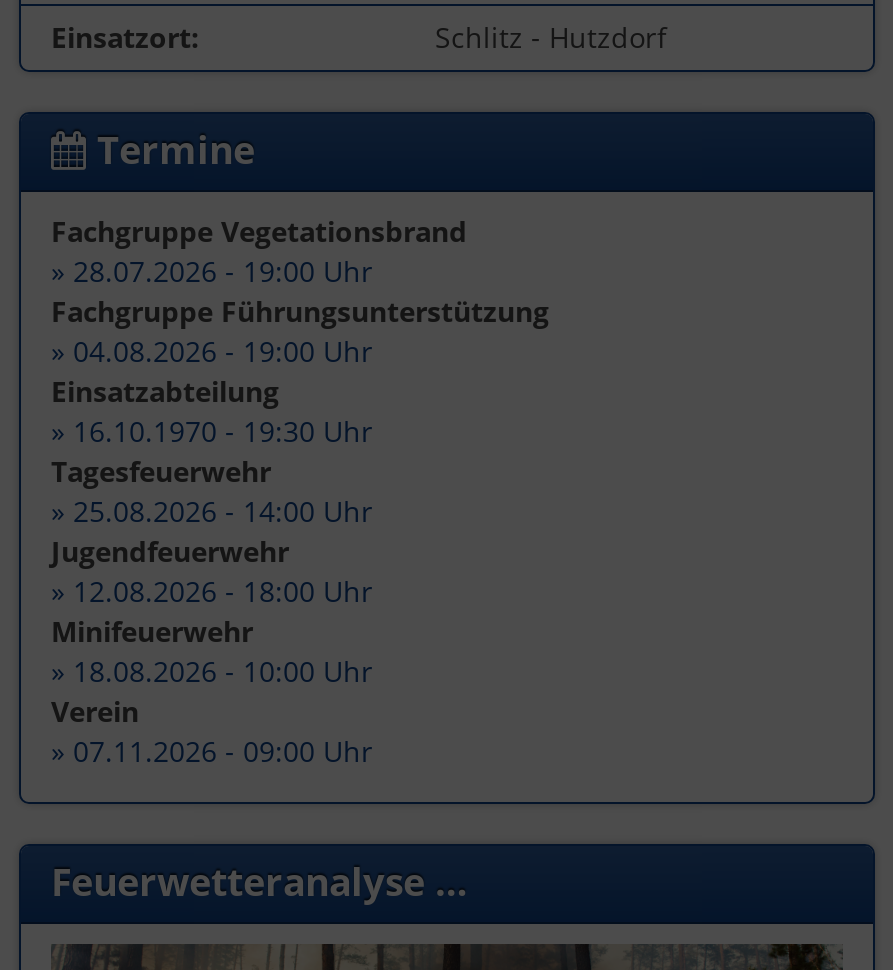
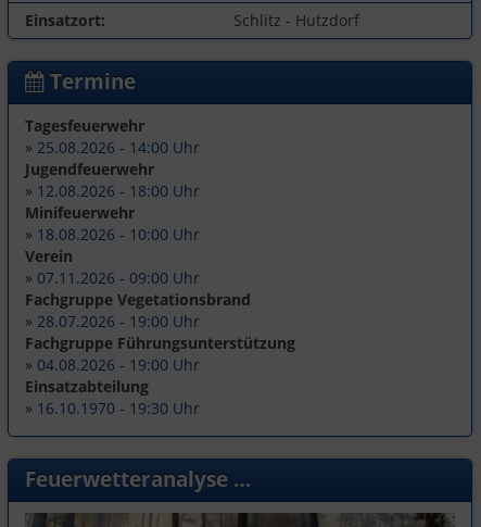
moved [51,212,549,450] -> [25,289,295,419]: Fachgruppe Vegetationsbrand | » 28.07.2026 - 19:00 Uhr | Fachgruppe Führungsunterstützung | » 04.08.2026 - 19:00 Uhr | Einsatzabteilung | » 16.10.1970 - 19:30 Uhr
moved [51,452,373,770] -> [25,115,200,288]: Tagesfeuerwehr | » 25.08.2026 - 14:00 Uhr | Jugendfeuerwehr | » 12.08.2026 - 18:00 Uhr | Minifeuerwehr | » 18.08.2026 - 10:00 Uhr | Verein | » 07.11.2026 - 09:00 Uhr

